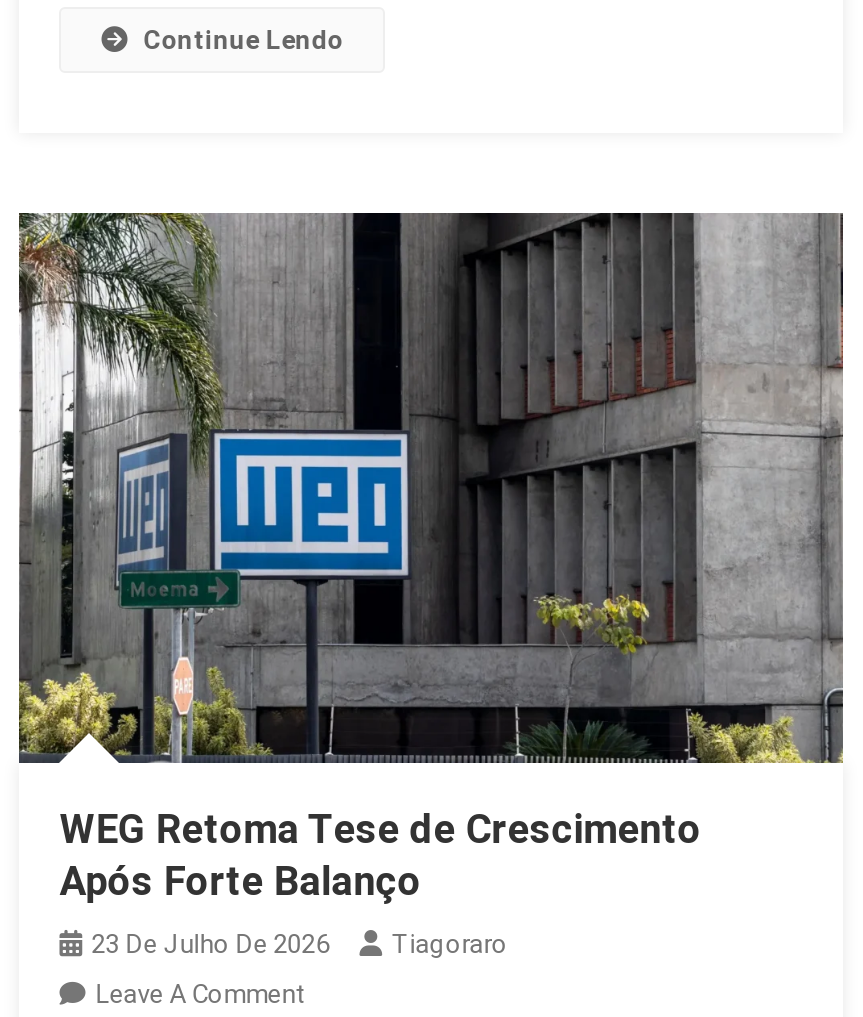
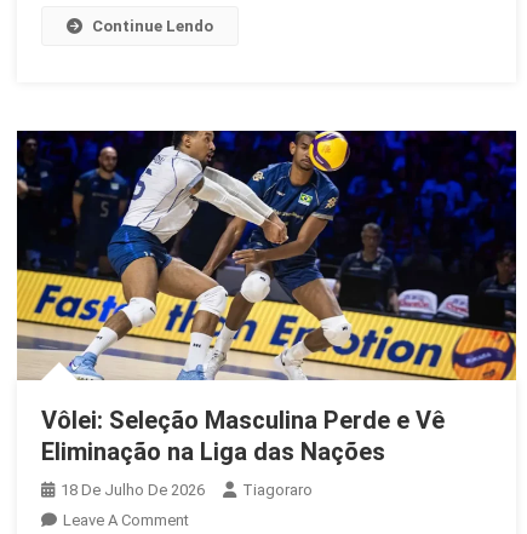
[17,210,845,904] [image] | WEG Retoma Tese de Crescimento | Após Forte Balanço -> [16,130,516,466] [image] | Vôlei: Seleção Masculina Perde e Vê | Eliminação na Liga das Nações
[92,928,330,958] 23 De Julho De 2026 -> [61,480,205,498] 18 De Julho De 2026

